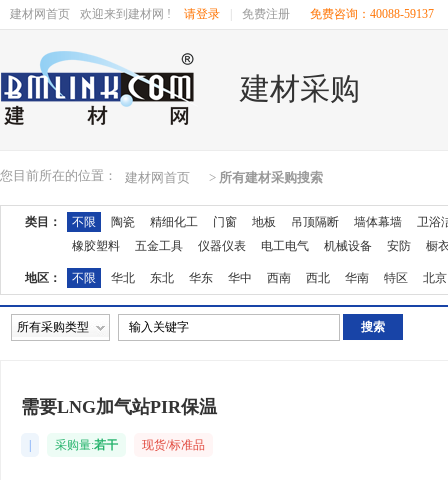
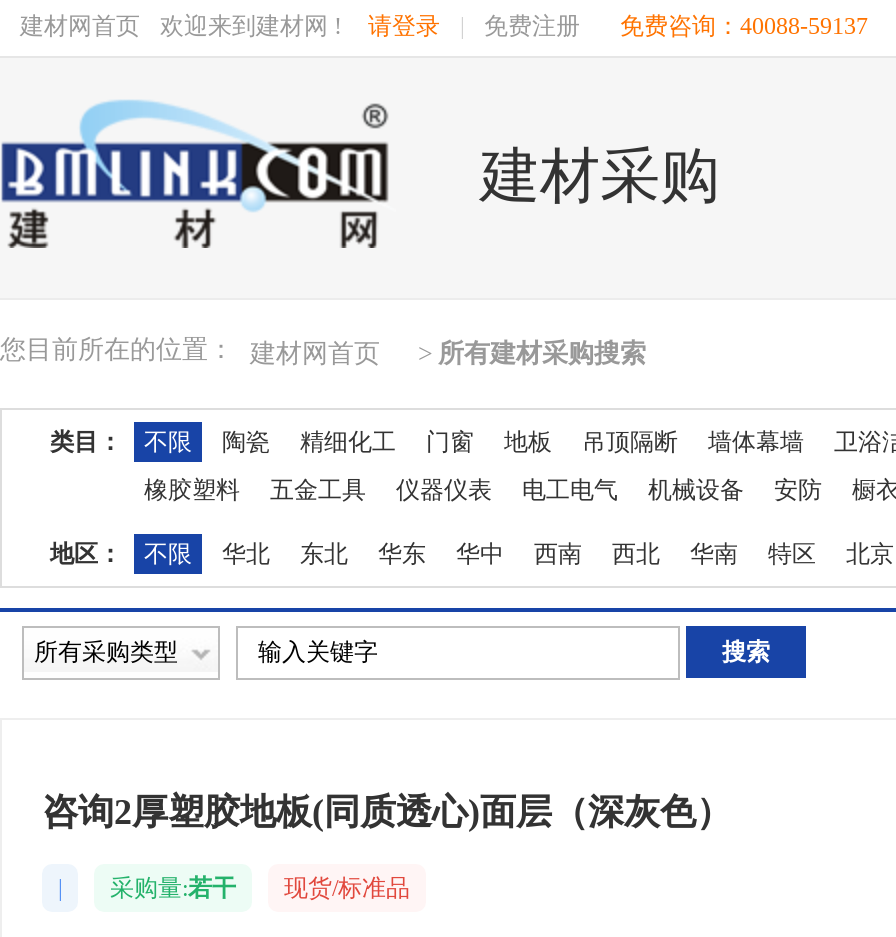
[21,397,217,417] 需要LNG加气站PIR保温 -> [42,792,732,832] 咨询2厚塑胶地板(同质透心)面层（深灰色）

